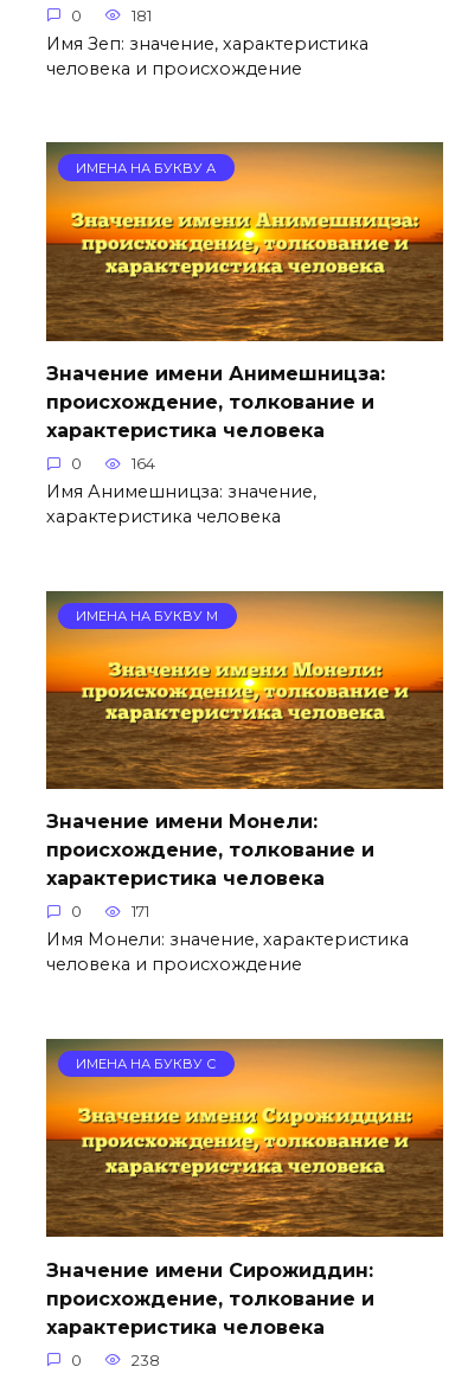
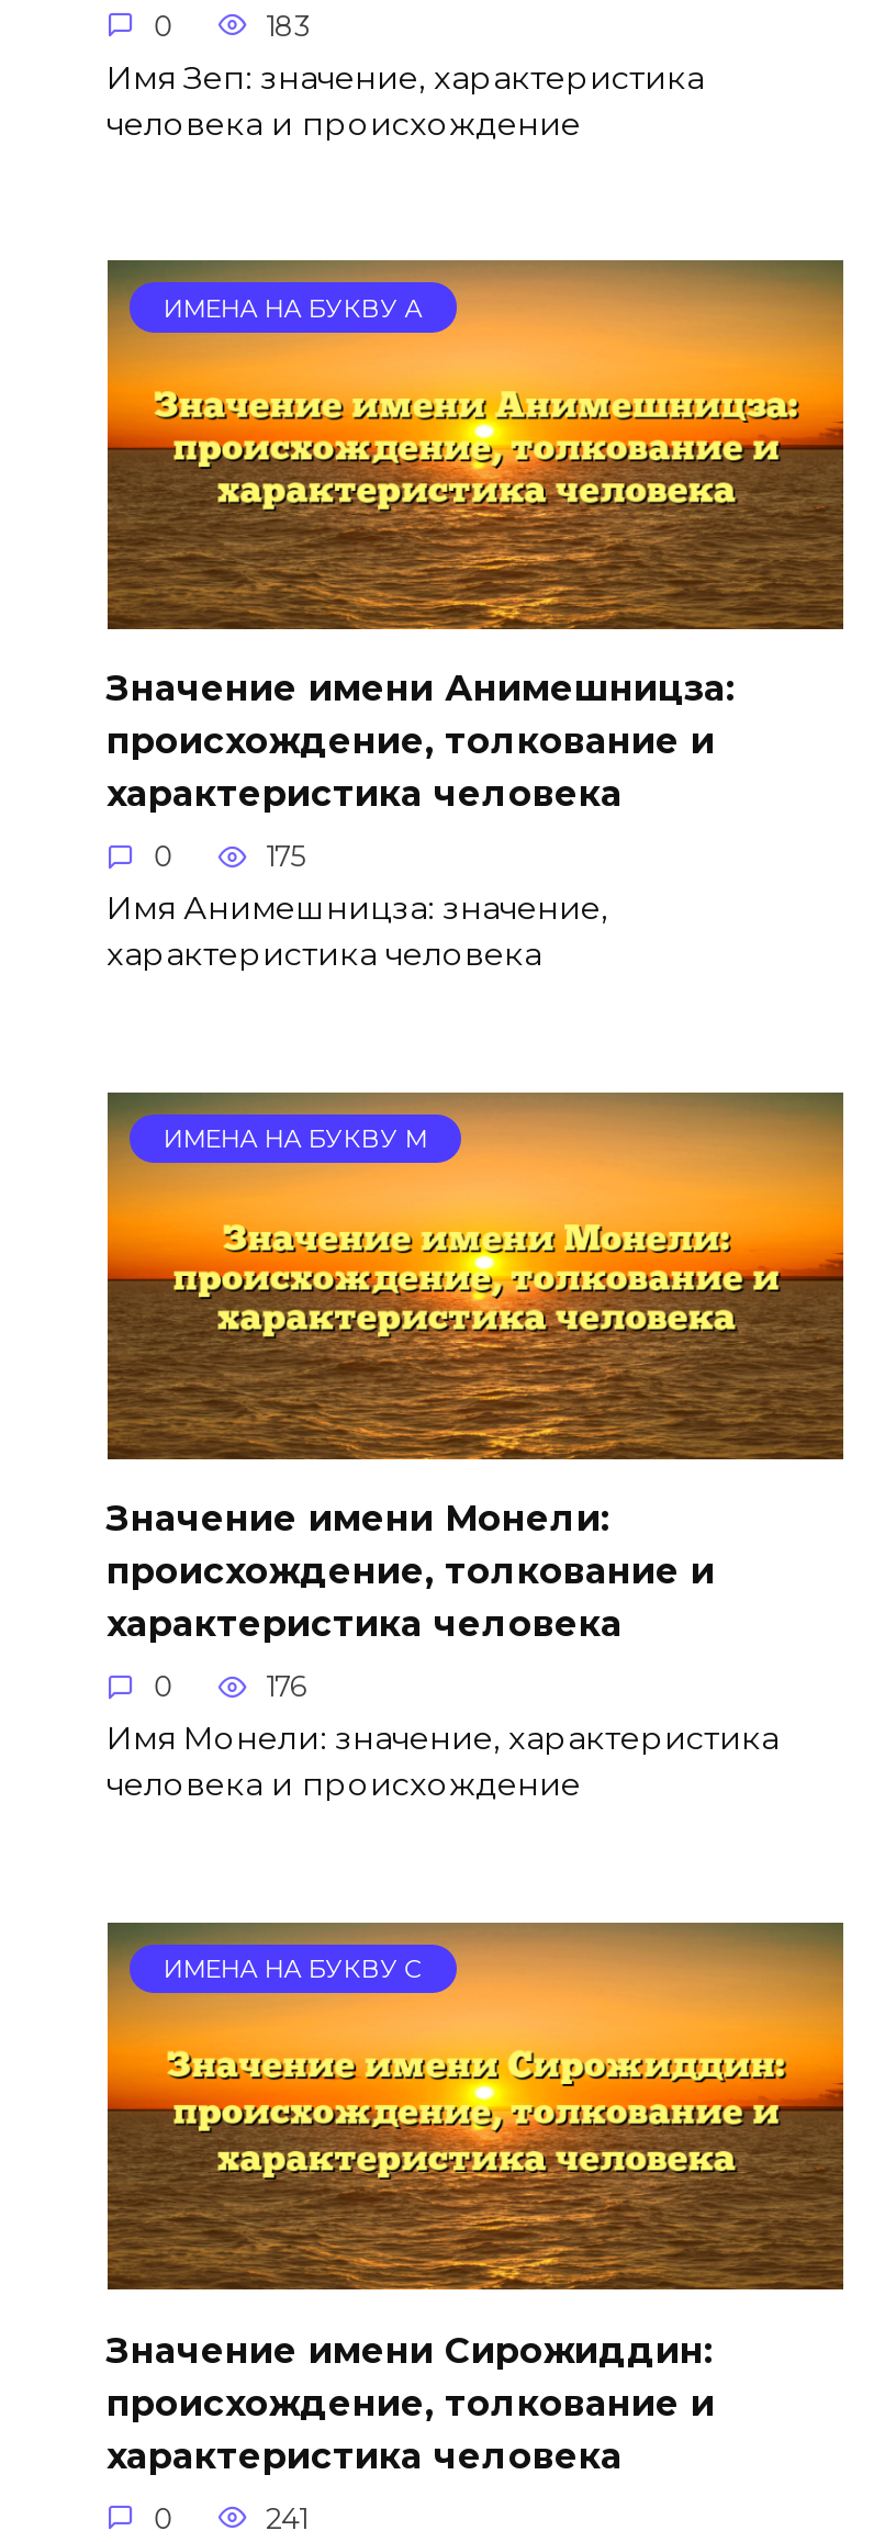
[132,7,152,25] 181 -> [266,10,312,43] 183
[132,455,155,473] 164 -> [266,840,305,873] 175
[132,903,149,921] 171 -> [266,1671,307,1704] 176
[132,1351,160,1369] 238 -> [266,2502,307,2535] 241

